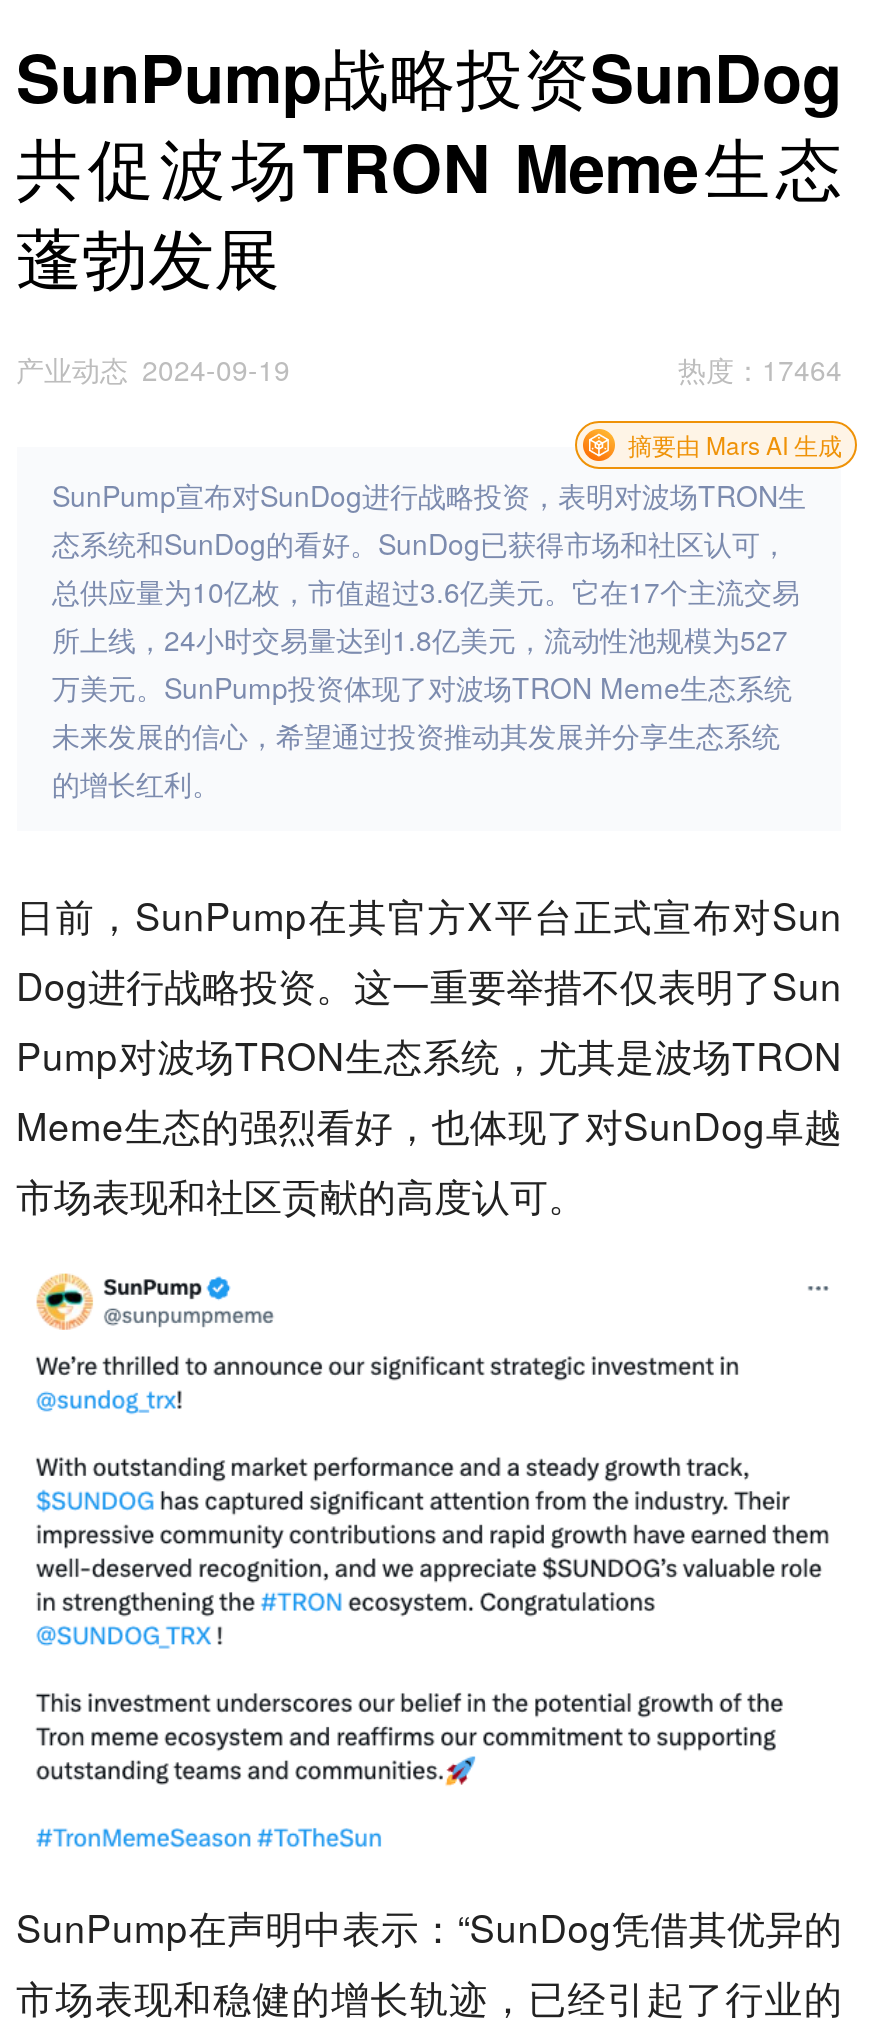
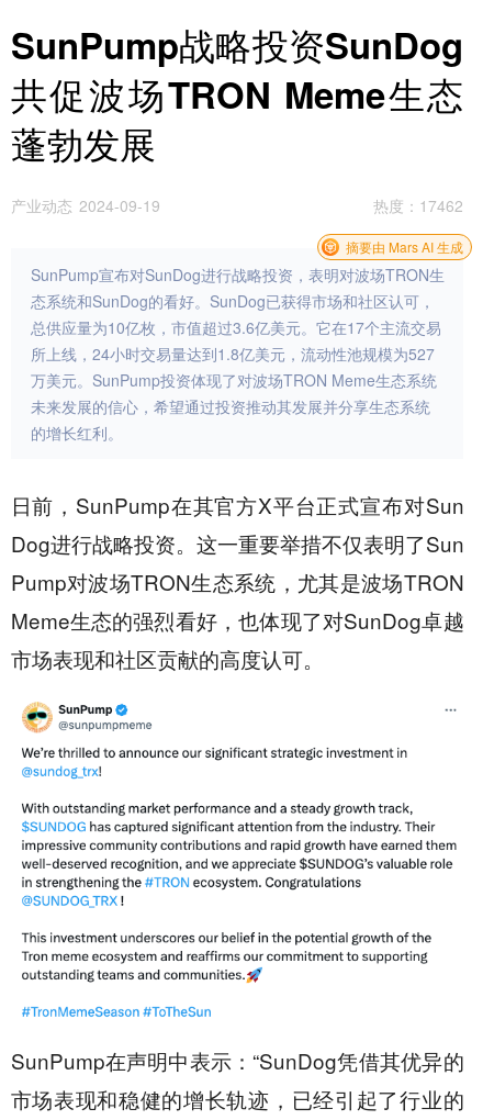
[678,348,842,388] 热度：17464 -> [374,194,464,216] 热度：17462

